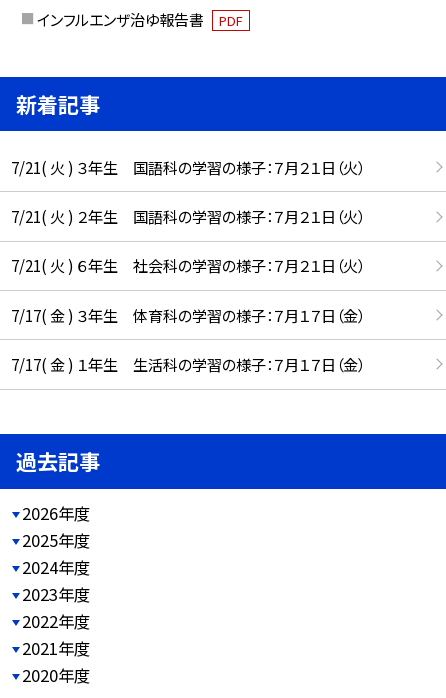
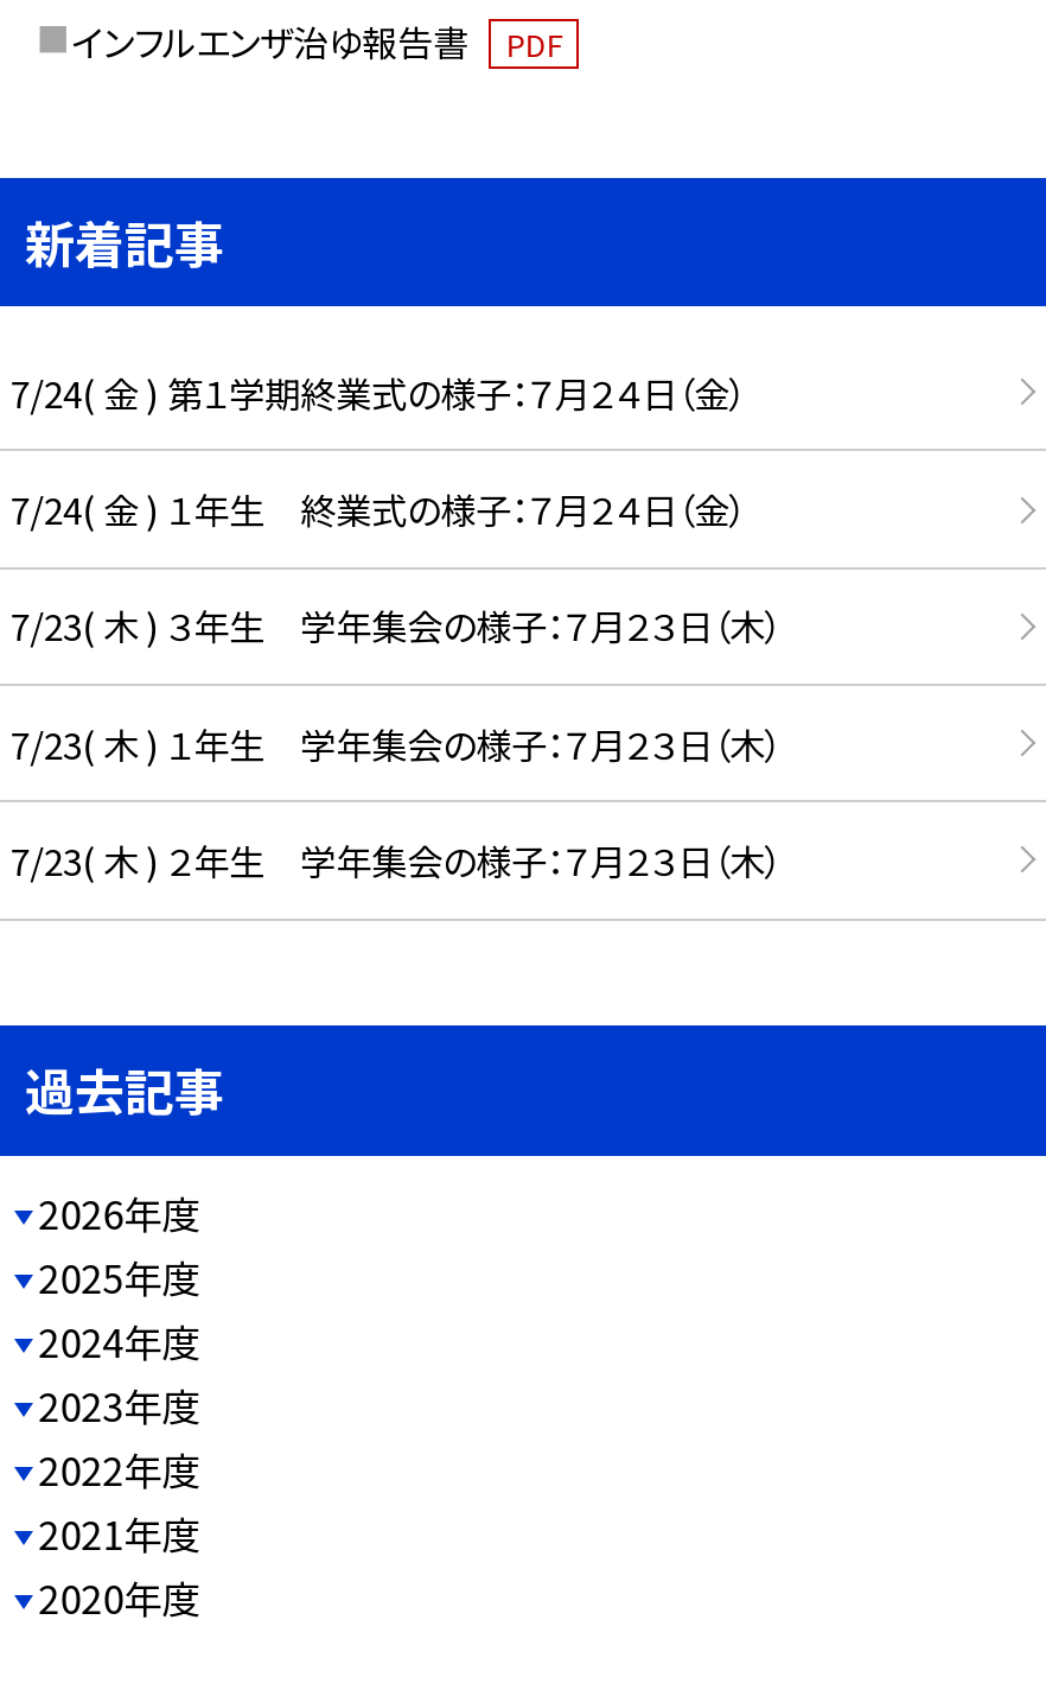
[11,156,365,178] 7/21( 火 ) ３年生 国語科の学習の様子：７月２１日（火） -> [11,365,746,417] 7/24( 金 ) 第１学期終業式の様子：７月２４日（金）
[11,205,365,227] 7/21( 火 ) ２年生 国語科の学習の様子：７月２１日（火） -> [11,482,746,534] 7/24( 金 ) １年生 終業式の様子：７月２４日（金）
[11,254,365,276] 7/21( 火 ) ６年生 社会科の学習の様子：７月２１日（火） -> [11,599,782,651] 7/23( 木 ) ３年生 学年集会の様子：７月２３日（木）
[11,304,365,326] 7/17( 金 ) ３年生 体育科の学習の様子：７月１７日（金） -> [11,716,782,768] 7/23( 木 ) １年生 学年集会の様子：７月２３日（木）
[11,353,365,375] 7/17( 金 ) １年生 生活科の学習の様子：７月１７日（金） -> [11,833,782,885] 7/23( 木 ) ２年生 学年集会の様子：７月２３日（木）

